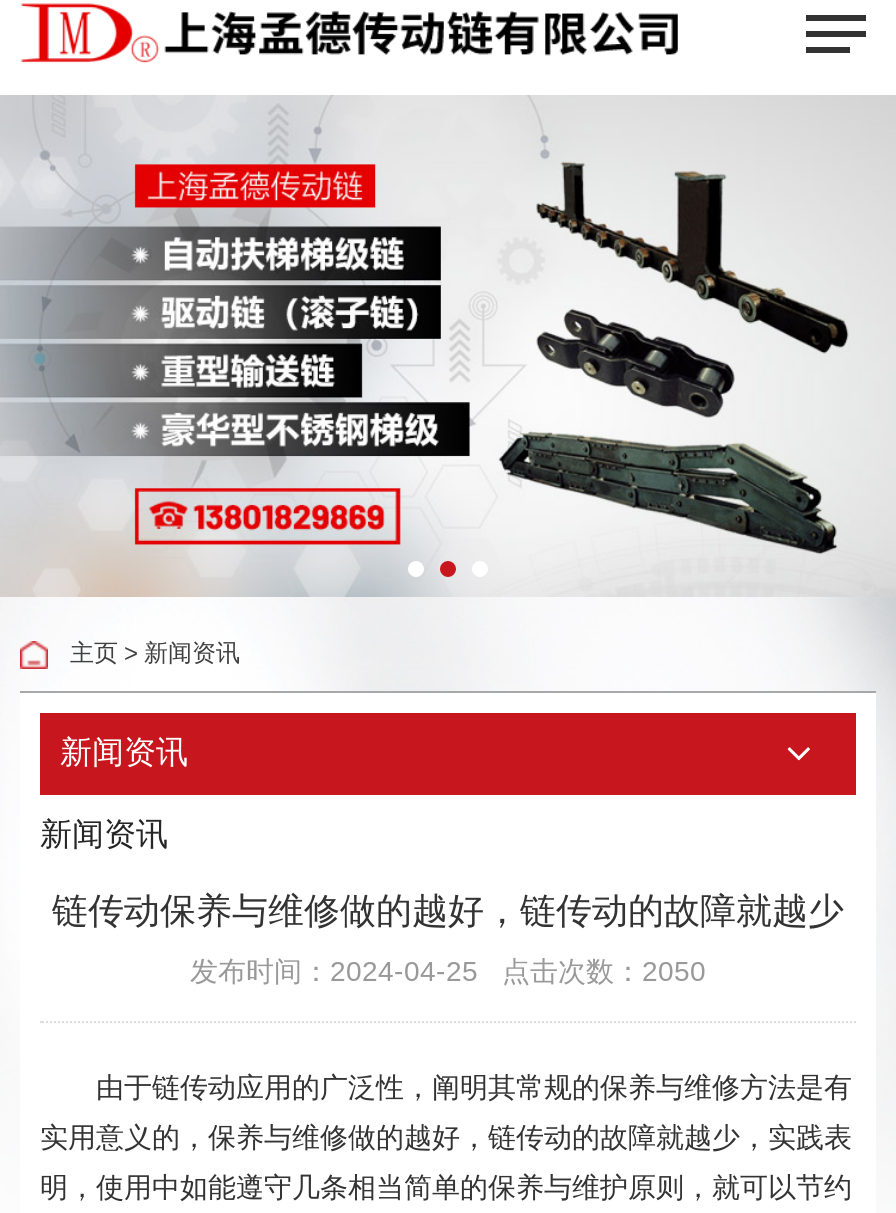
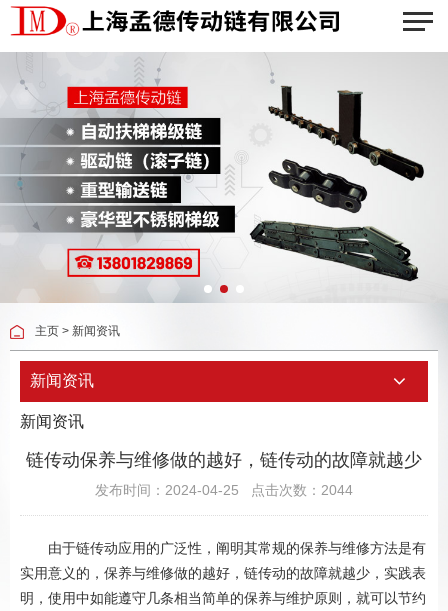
[190,955,706,987] 发布时间：2024-04-25 点击次数：2050 -> [95,482,353,498] 发布时间：2024-04-25 点击次数：2044

